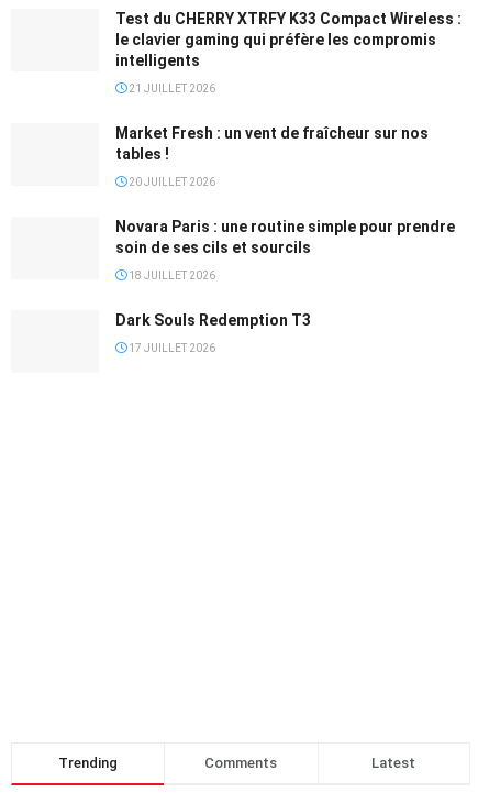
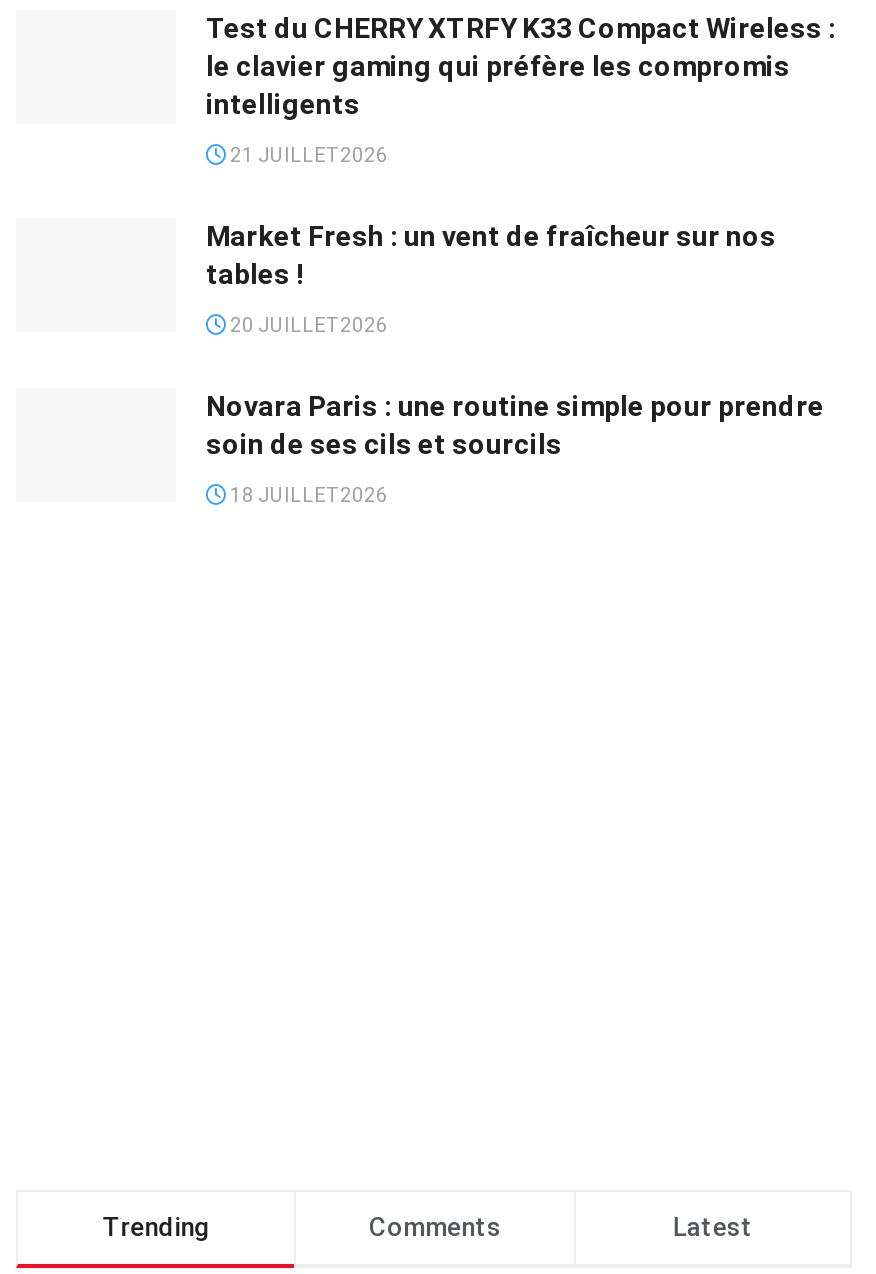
[115,311,311,354] Dark Souls Redemption T3 | 17 JUILLET 2026 -> none

